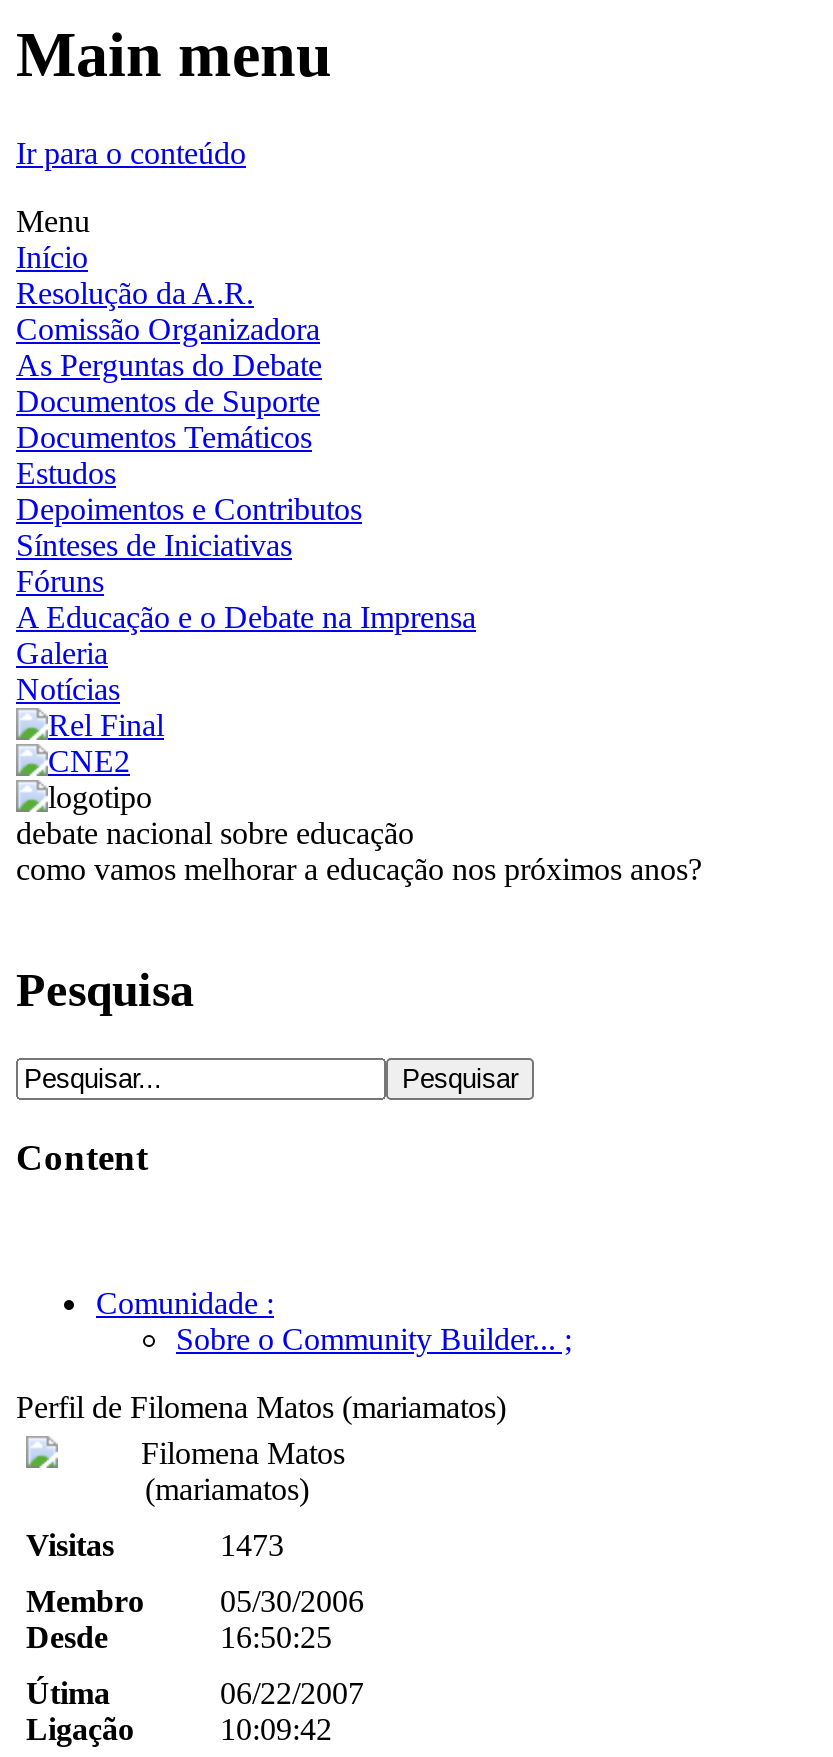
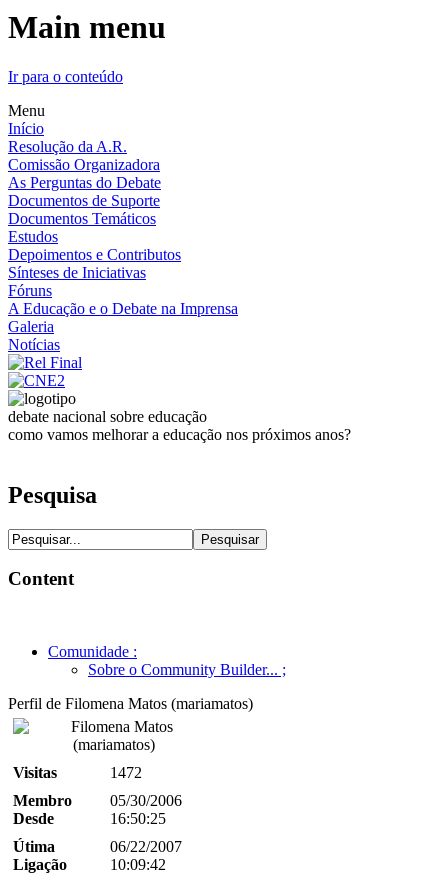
[220,1528,284,1562] 1473 -> [110,764,142,781] 1472

